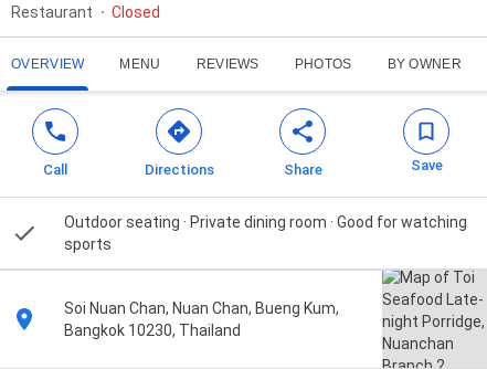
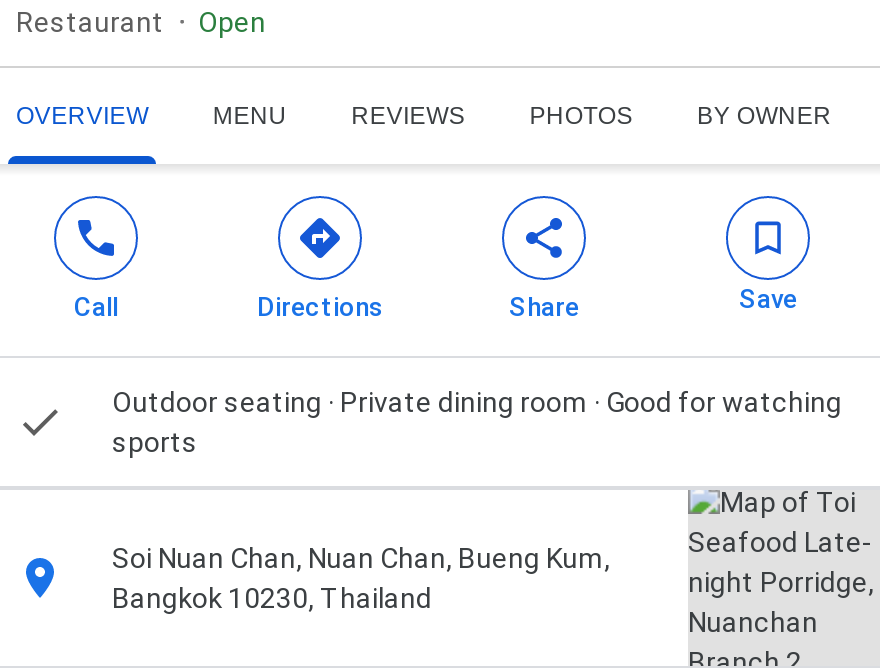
[112,4,160,21] Closed -> [198,6,266,38] Open

